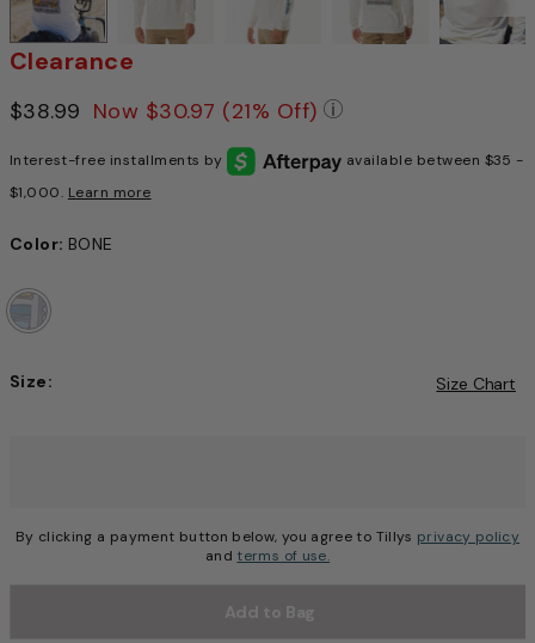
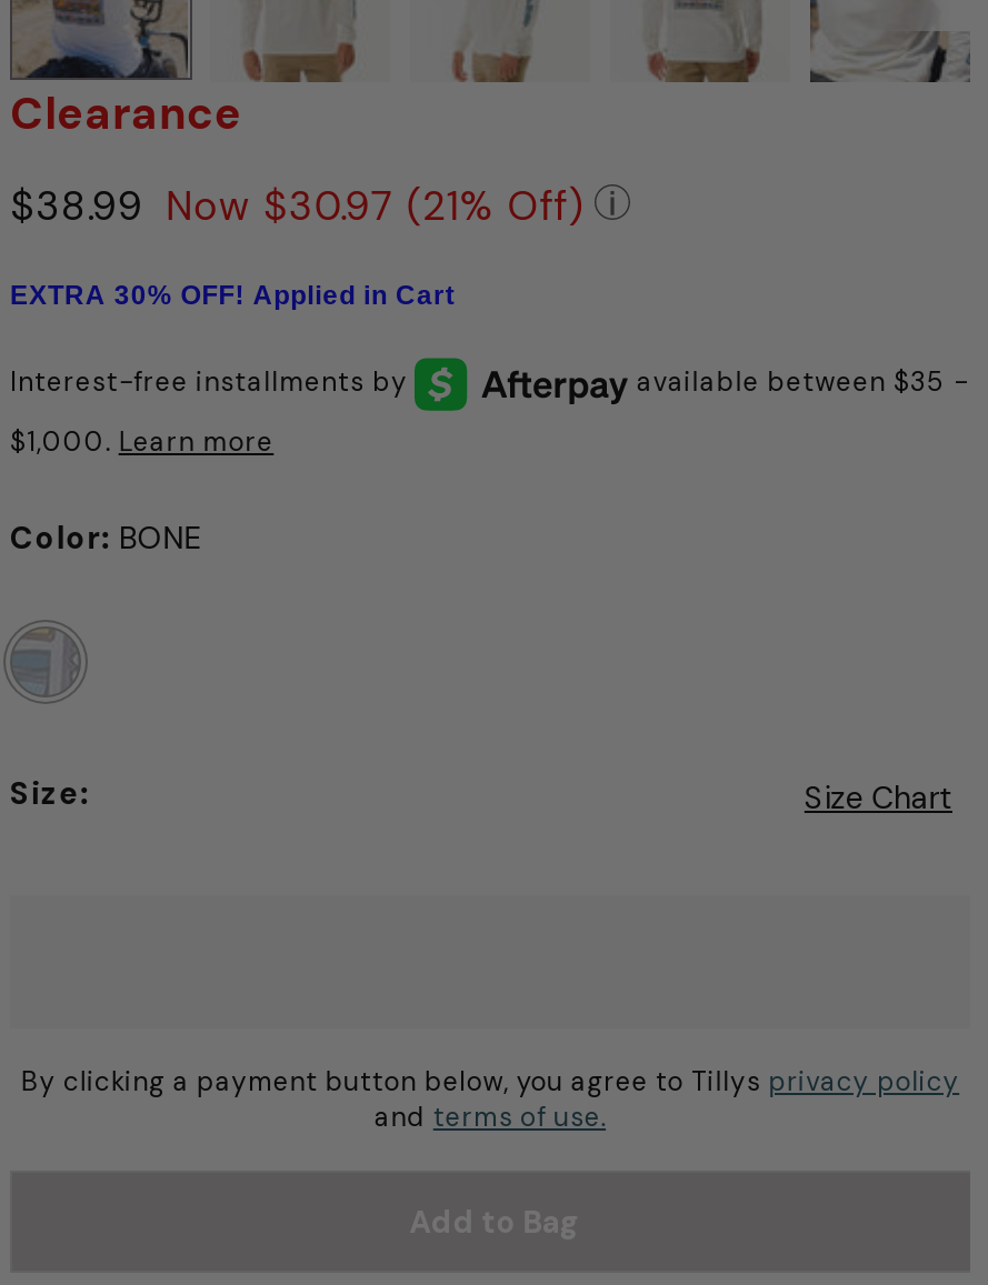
none -> [10,279,455,310] EXTRA 30% OFF! Applied in Cart

